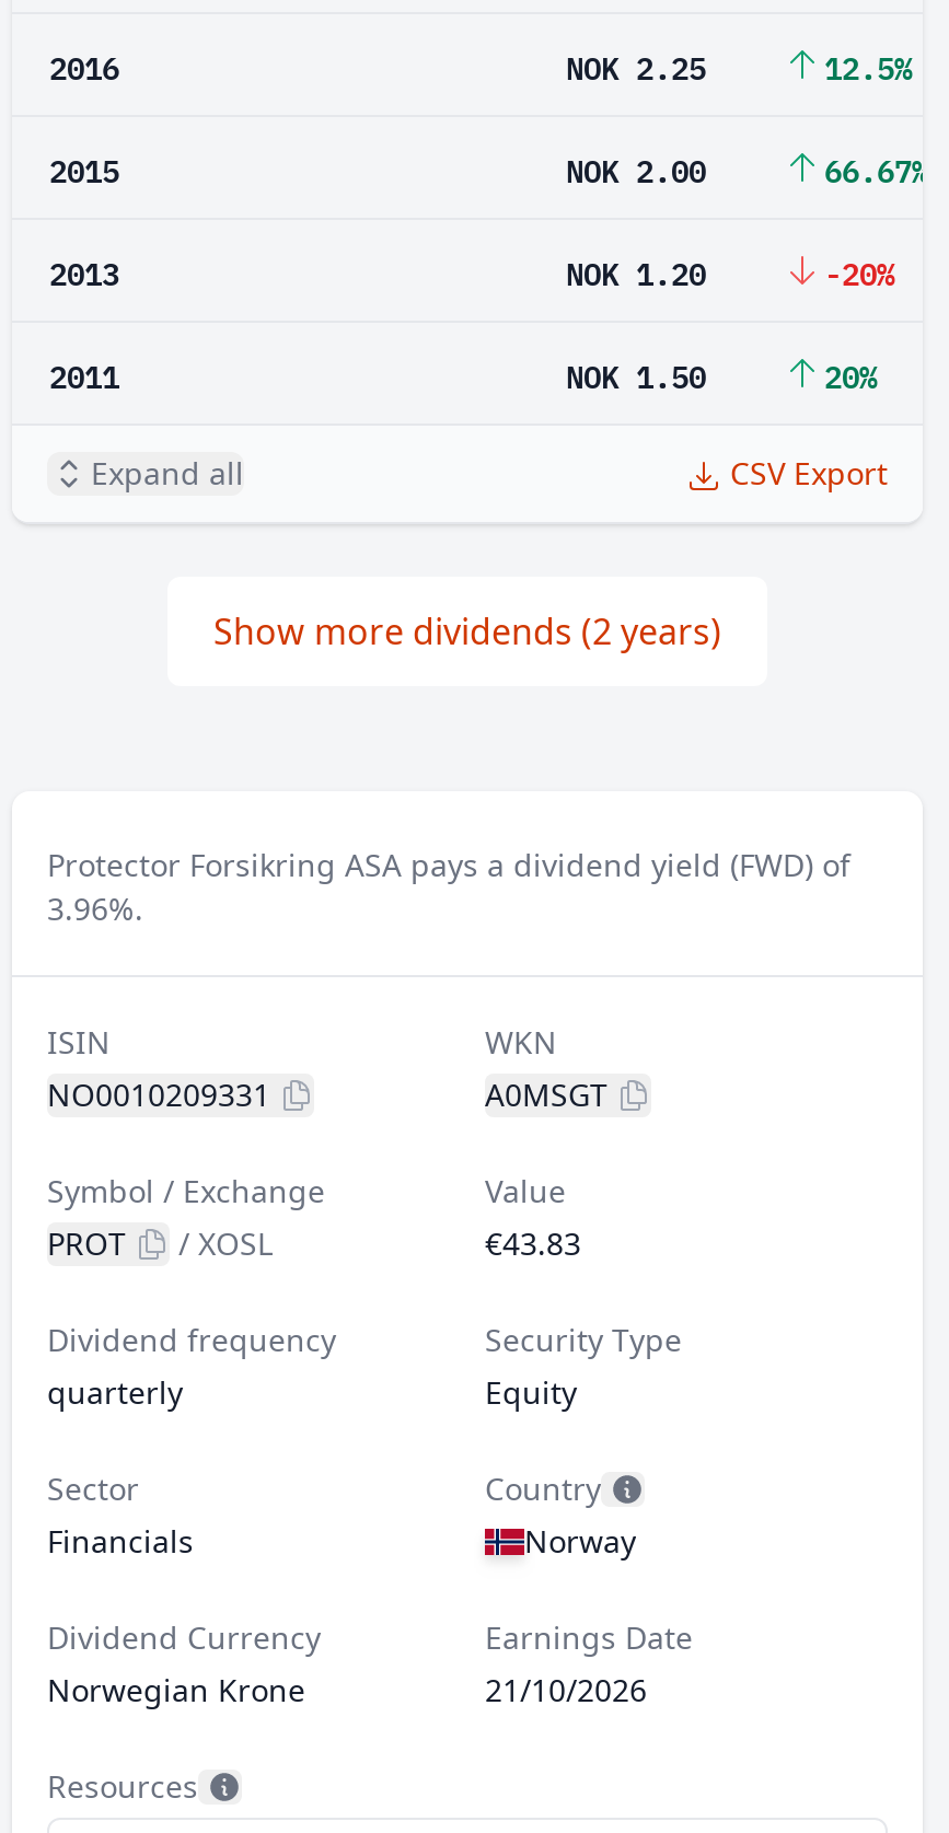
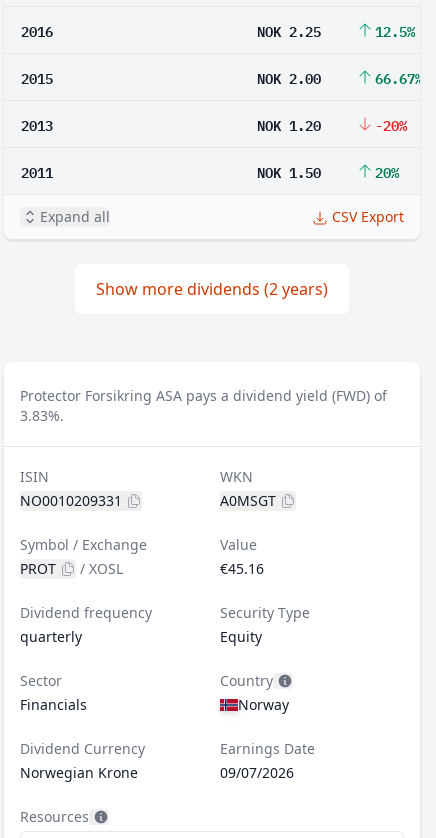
[47,888,143,929] 3.96%. -> [20,406,64,425] 3.83%.
[485,1222,581,1264] €43.83 -> [220,559,264,578] €45.16
[485,1669,647,1710] 21/10/2026 -> [220,763,294,782] 09/07/2026

